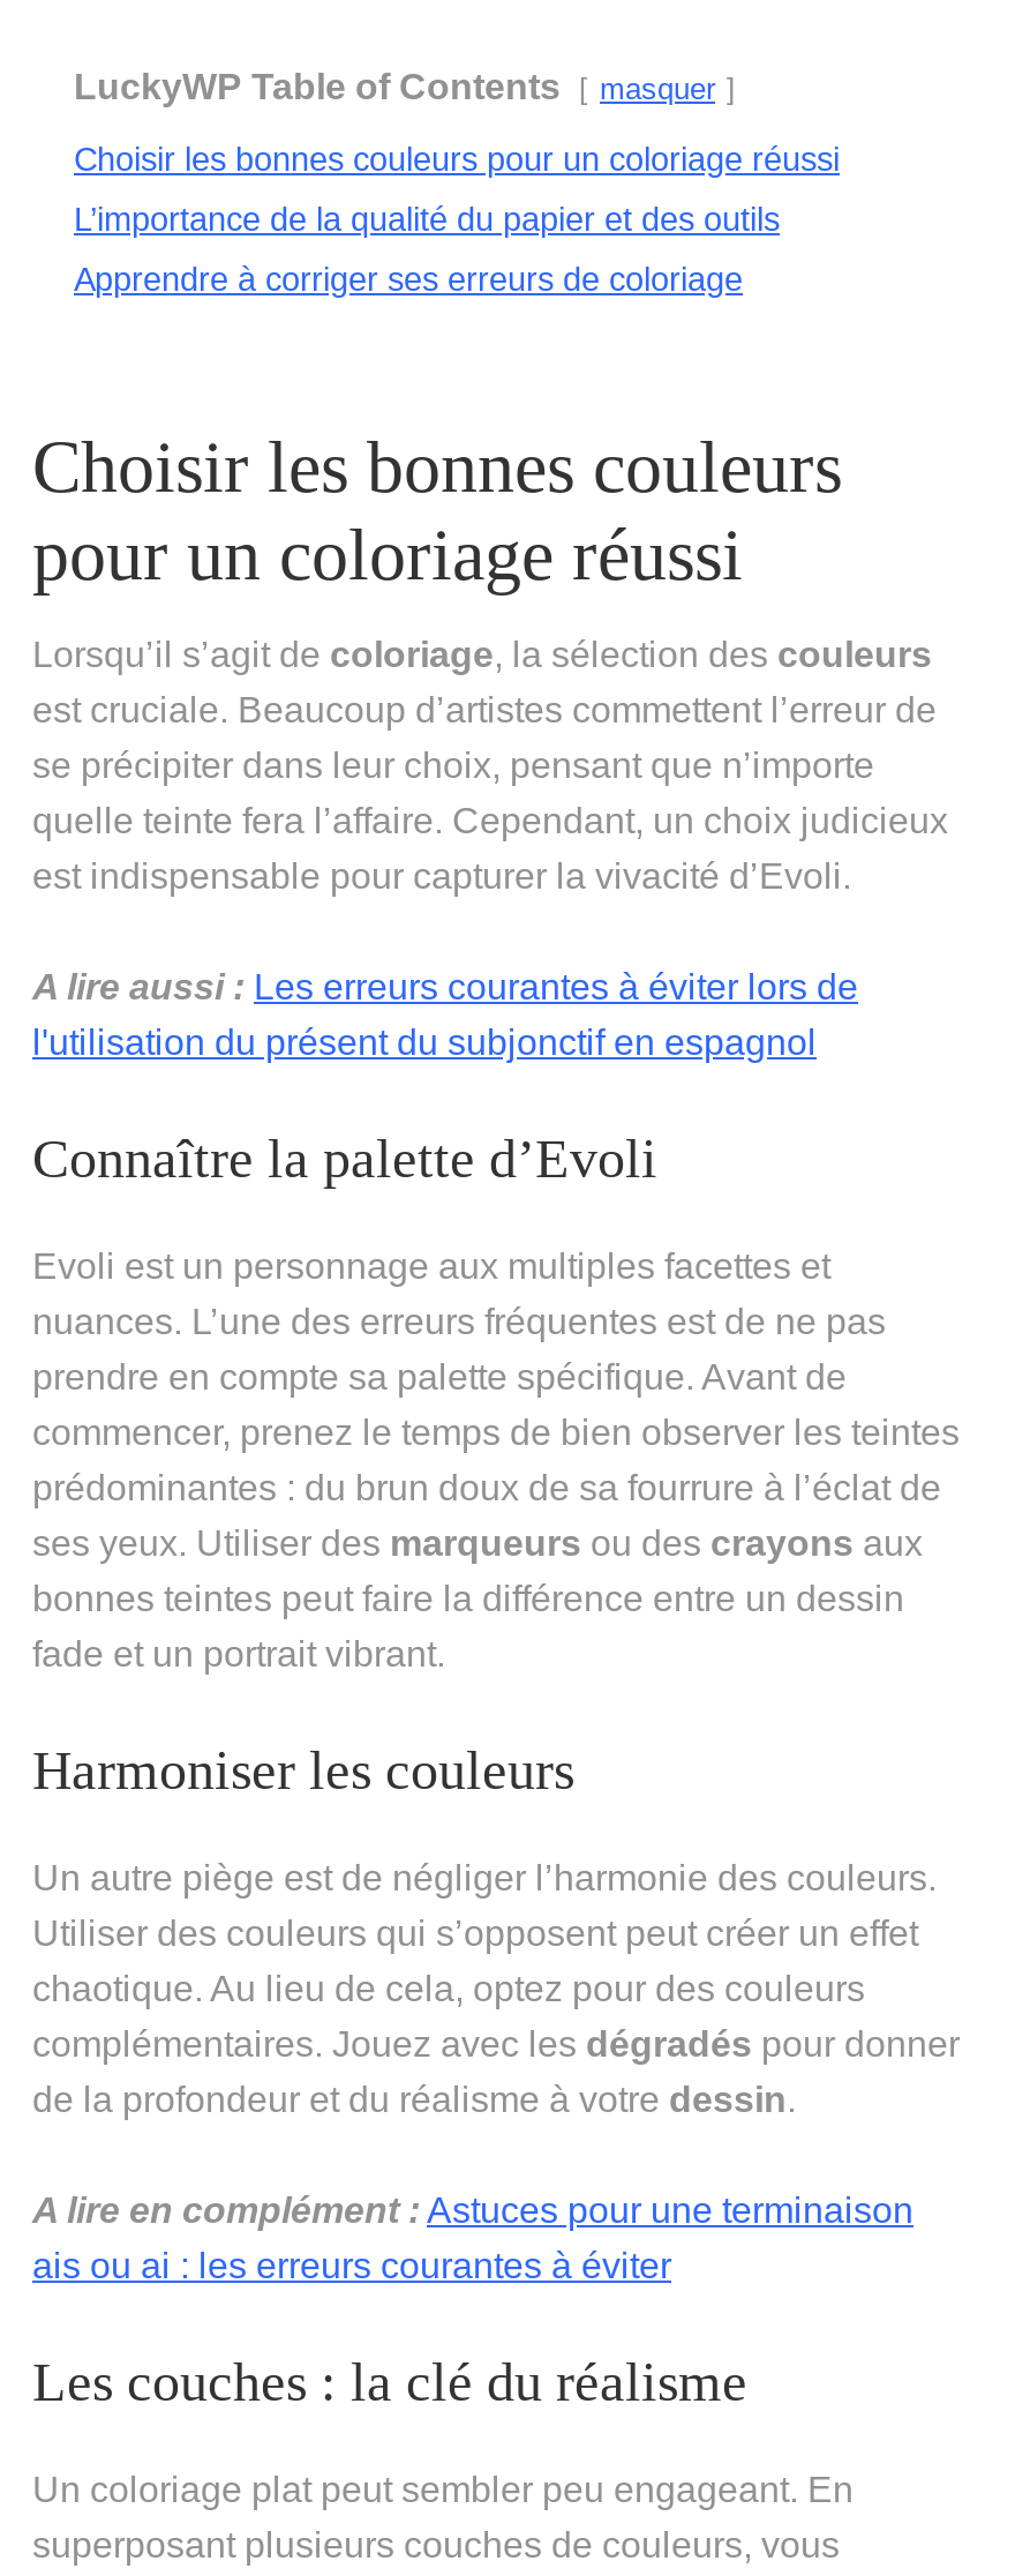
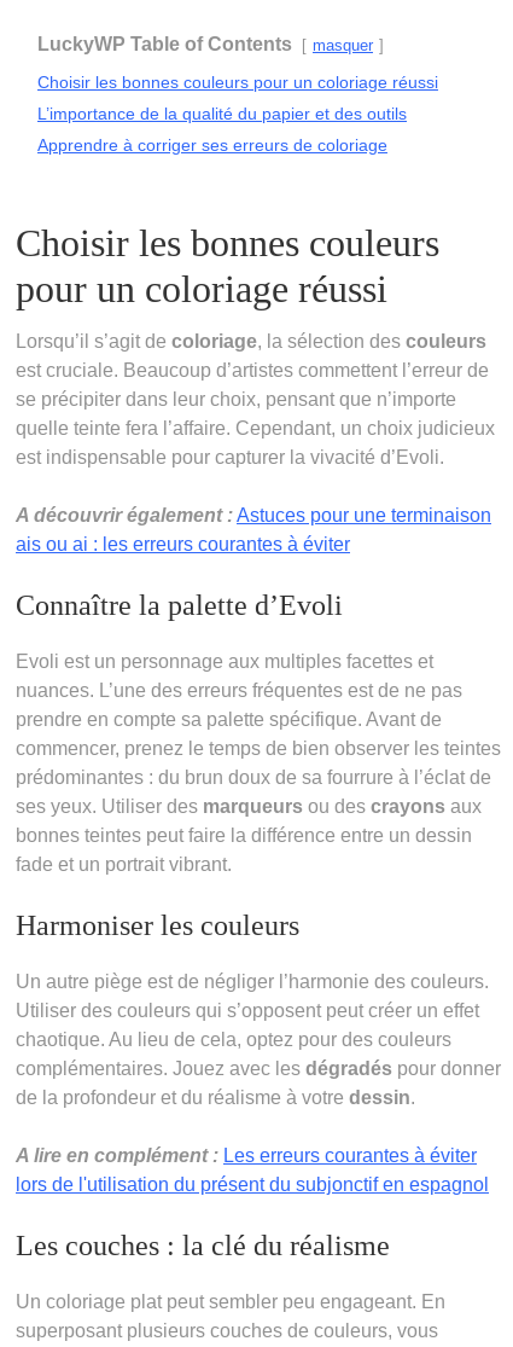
[32,968,858,1063] A lire aussi : Les erreurs courantes à éviter lors de | l'utilisation du présent du subjonctif en espagnol -> [16,506,491,526] A découvrir également : Astuces pour une terminaison
[32,2192,913,2231] A lire en complément : Astuces pour une terminaison -> [16,1146,489,1195] A lire en complément : Les erreurs courantes à éviter | lors de l'utilisation du présent du subjonctif en espagnol
moved [32,2247,671,2286] -> [16,535,350,555]: ais ou ai : les erreurs courantes à éviter

